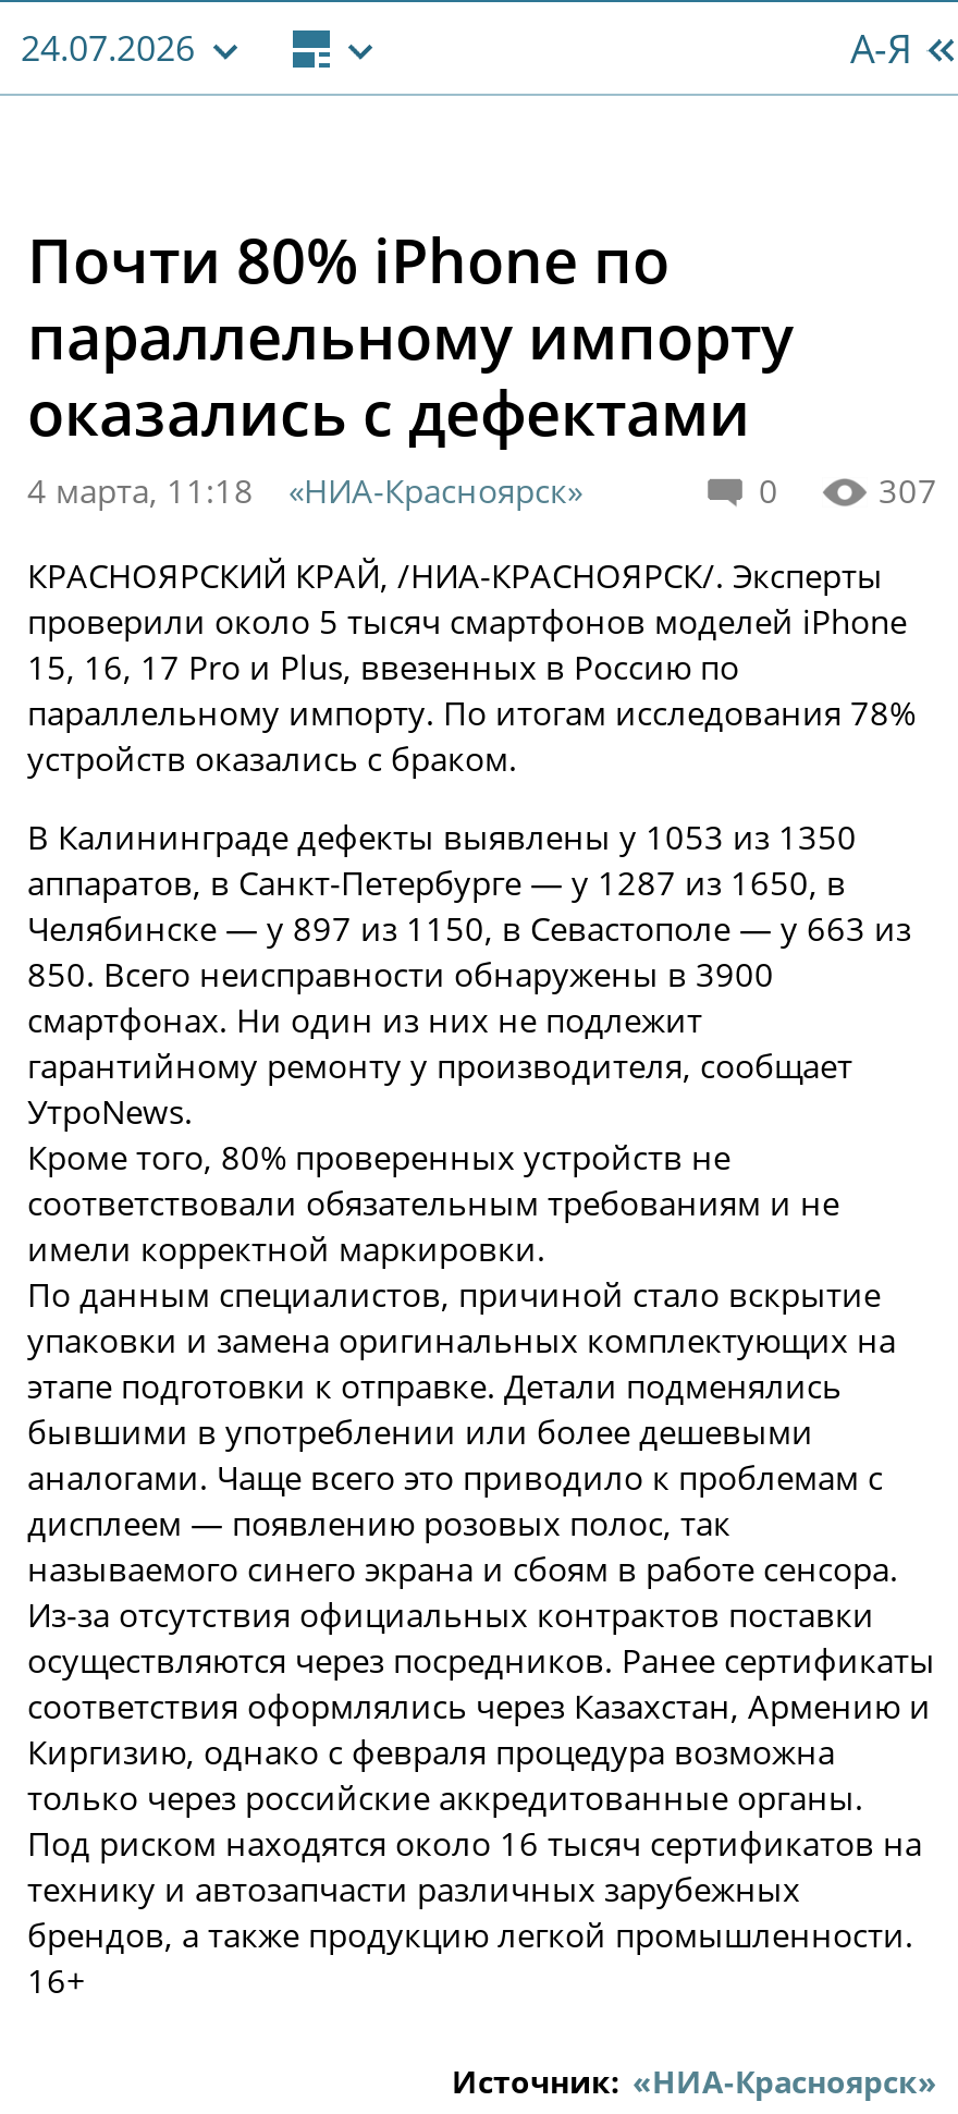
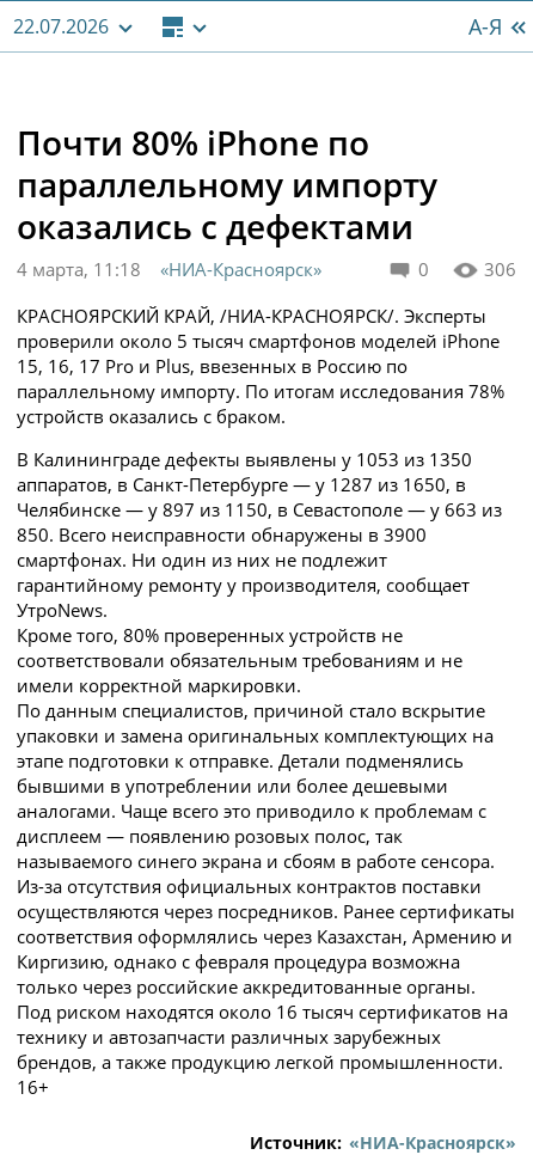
[21,23,195,71] 24.07.2026 -> [13,13,109,39] 22.07.2026
[879,468,937,512] 307 -> [484,257,516,281] 306

